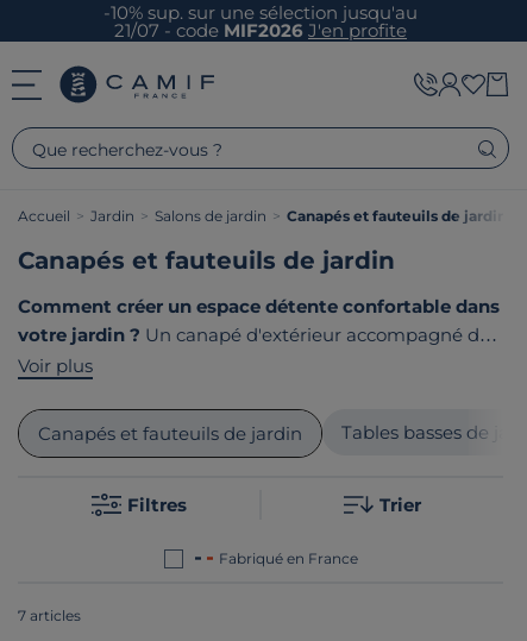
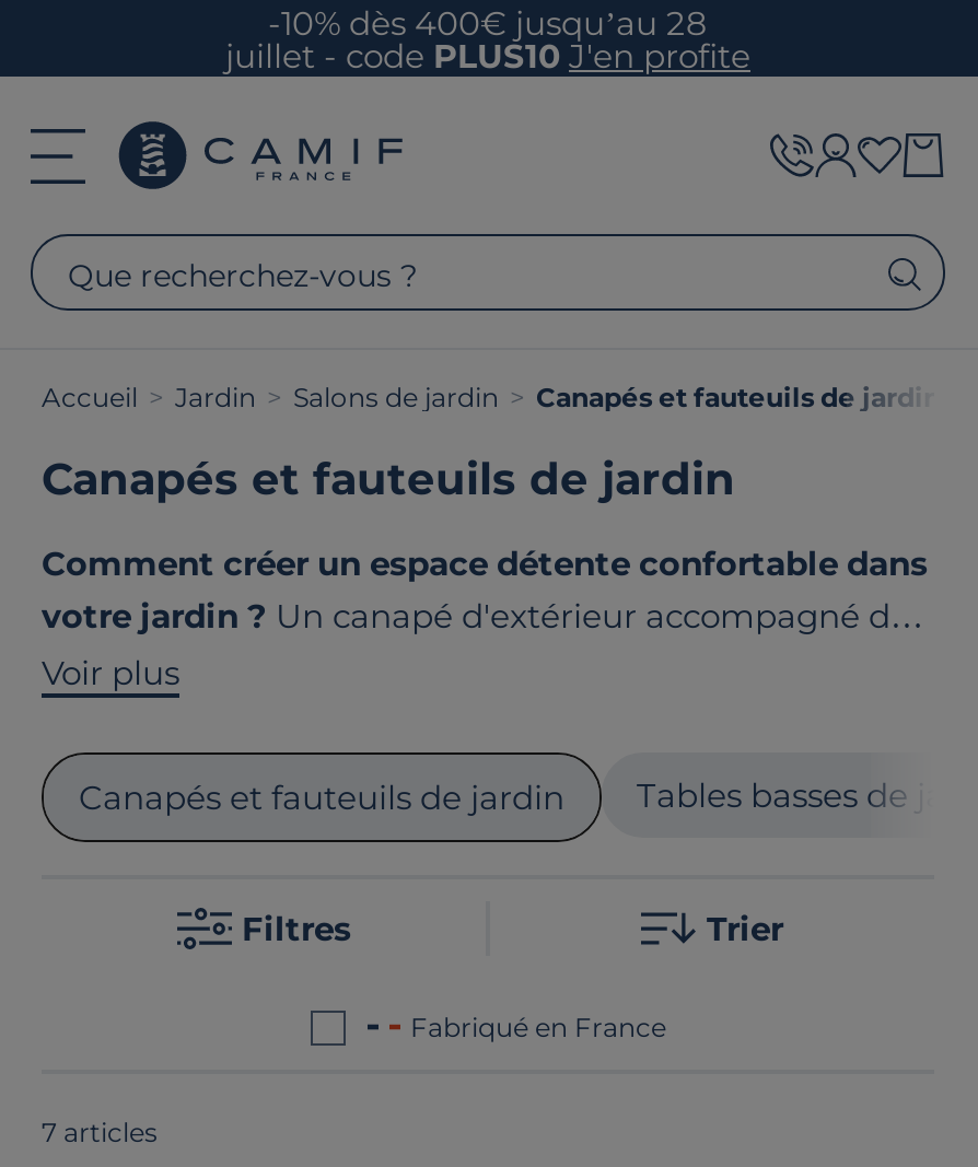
[103,1,418,41] -10% sup. sur une sélection jusqu'au | 21/07 - codeMIF2026 J'en profite -> [225,1,750,75] -10% dès 400€ jusqu’au 28 | juillet - codePLUS10 J'en profite

